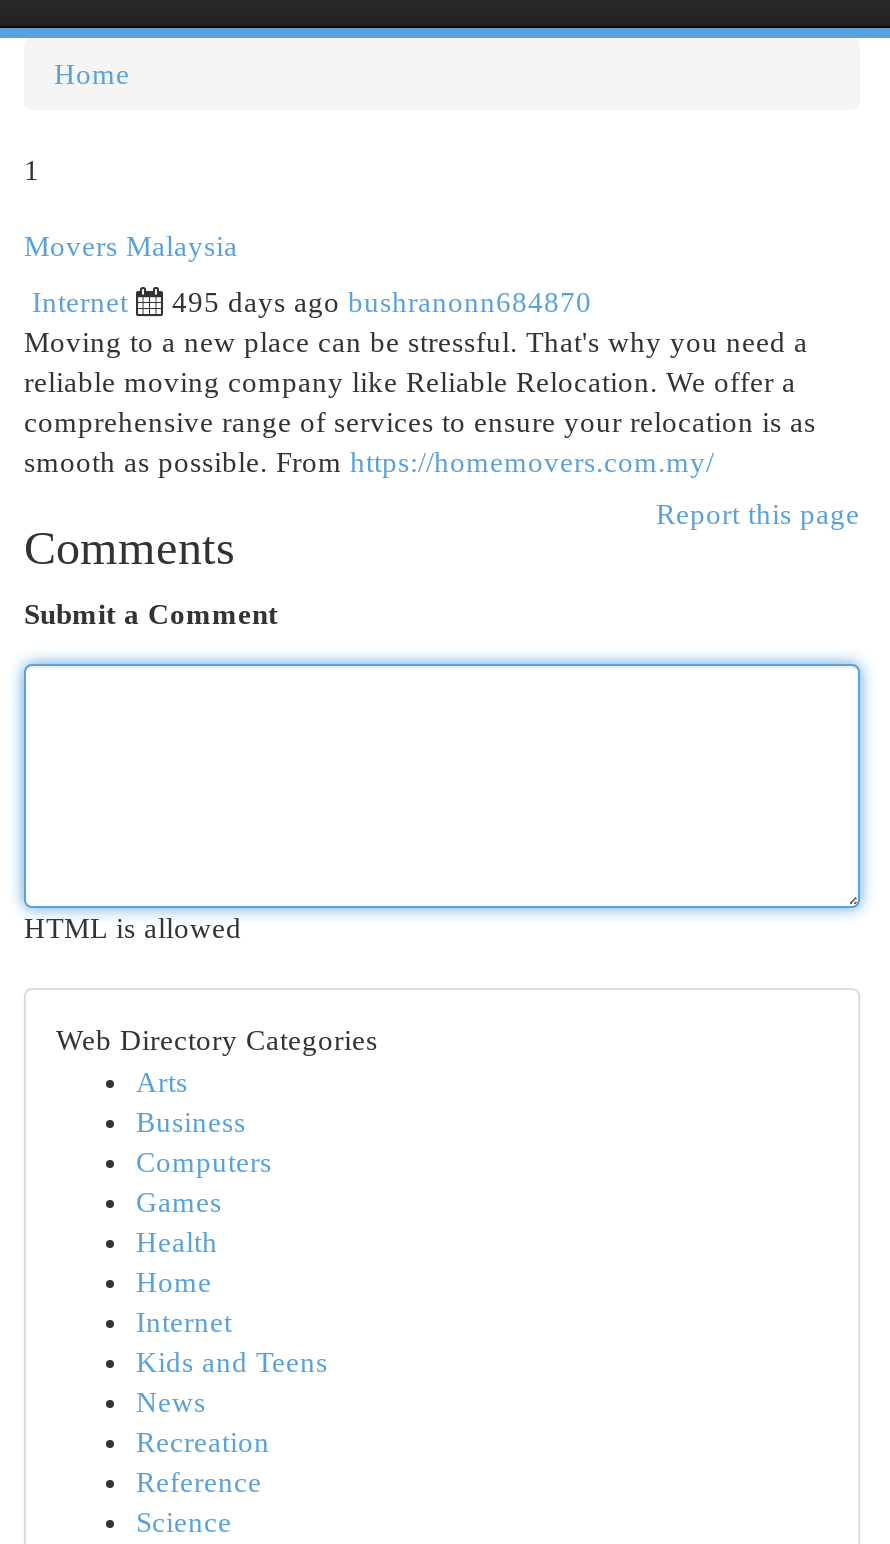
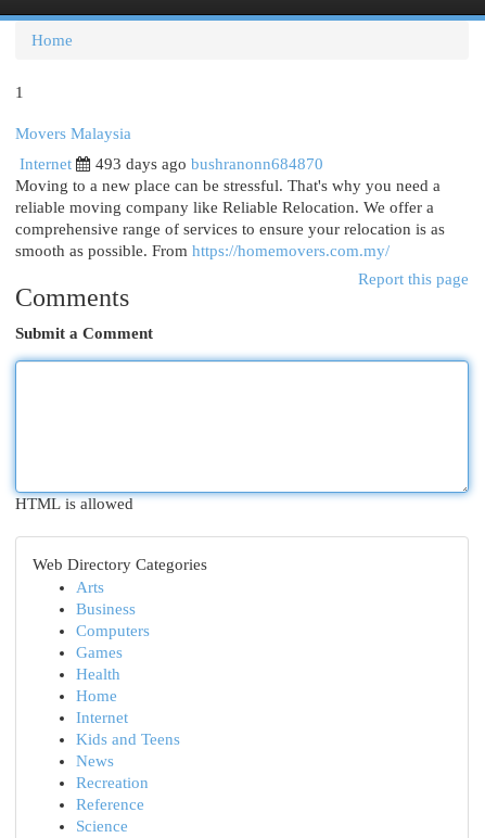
[172,286,592,318] 495 days ago bushranonn684870 -> [95,155,323,173] 493 days ago bushranonn684870

